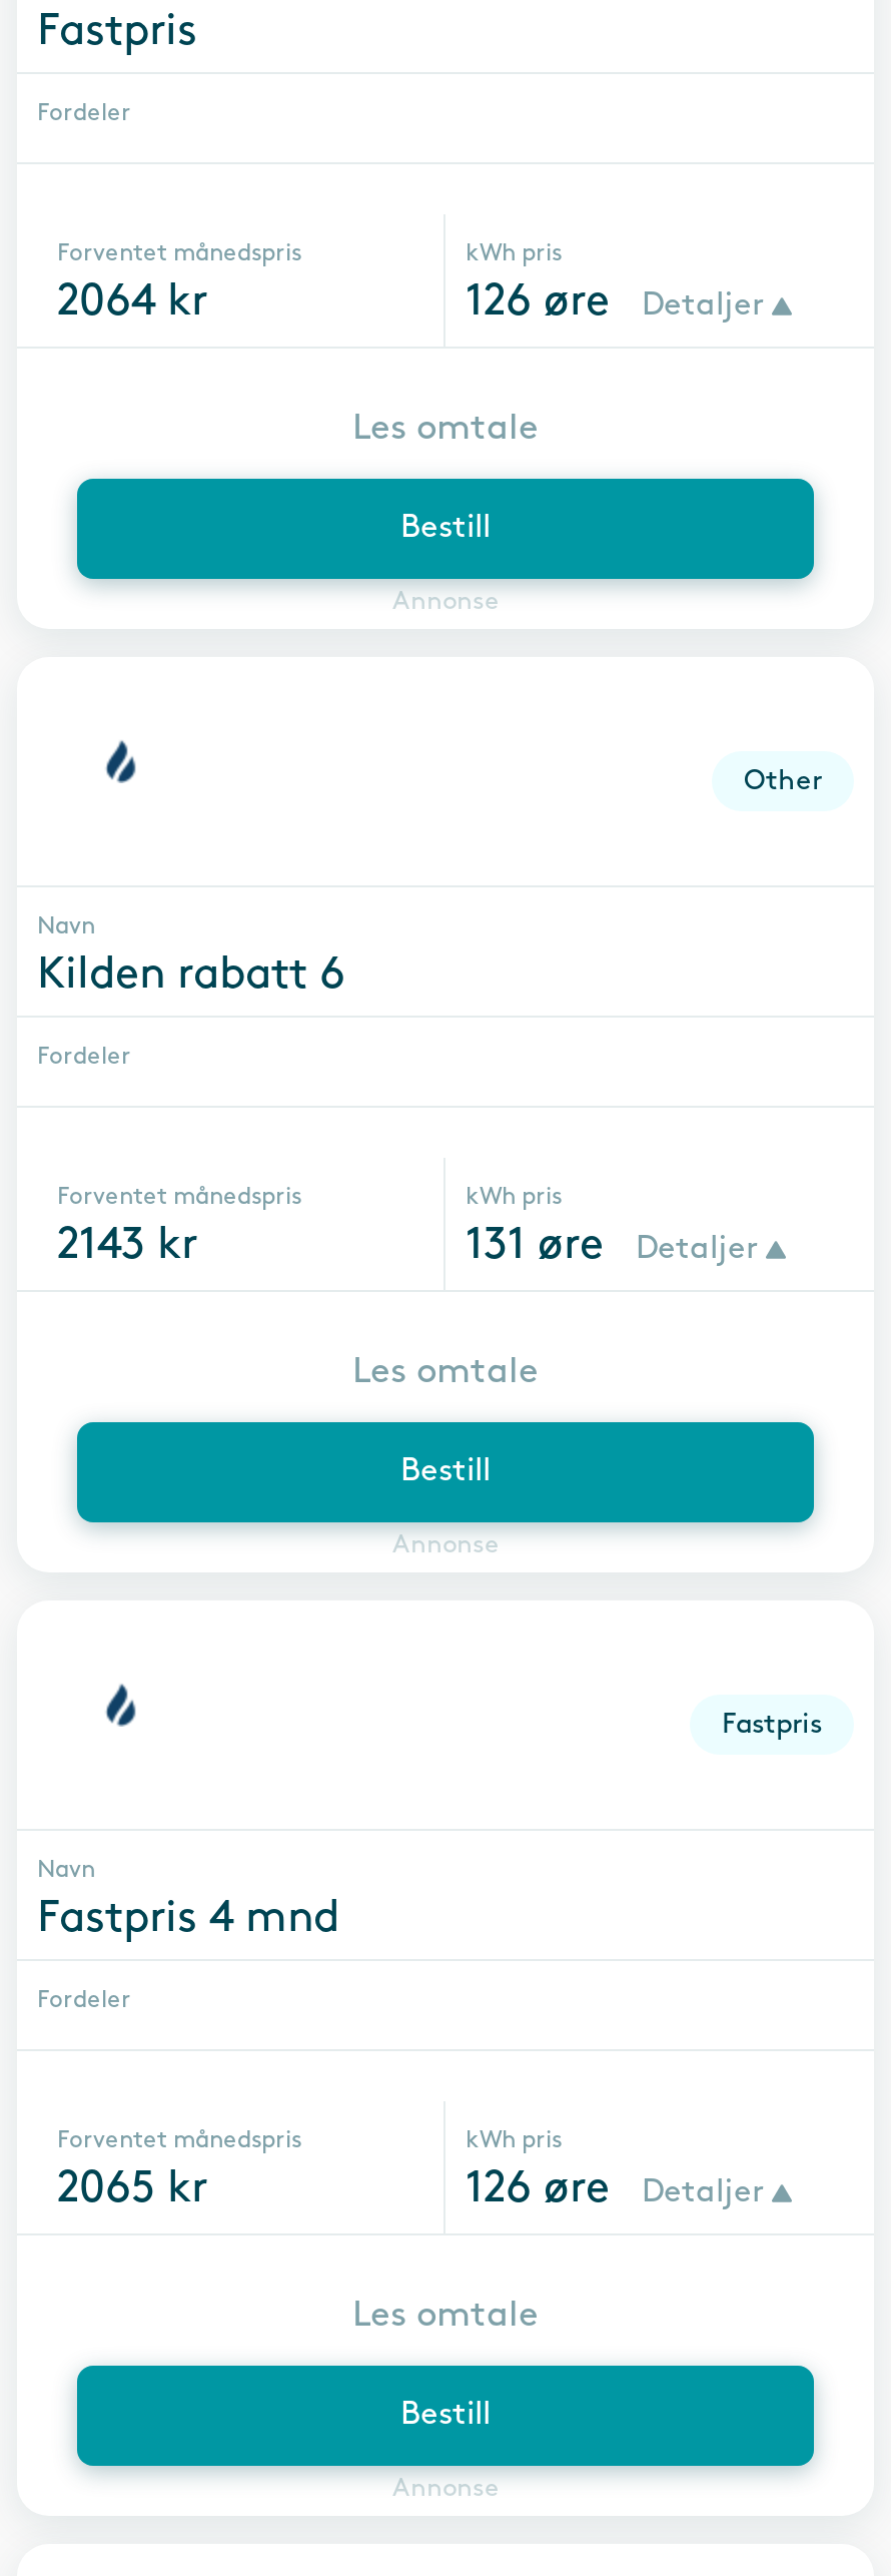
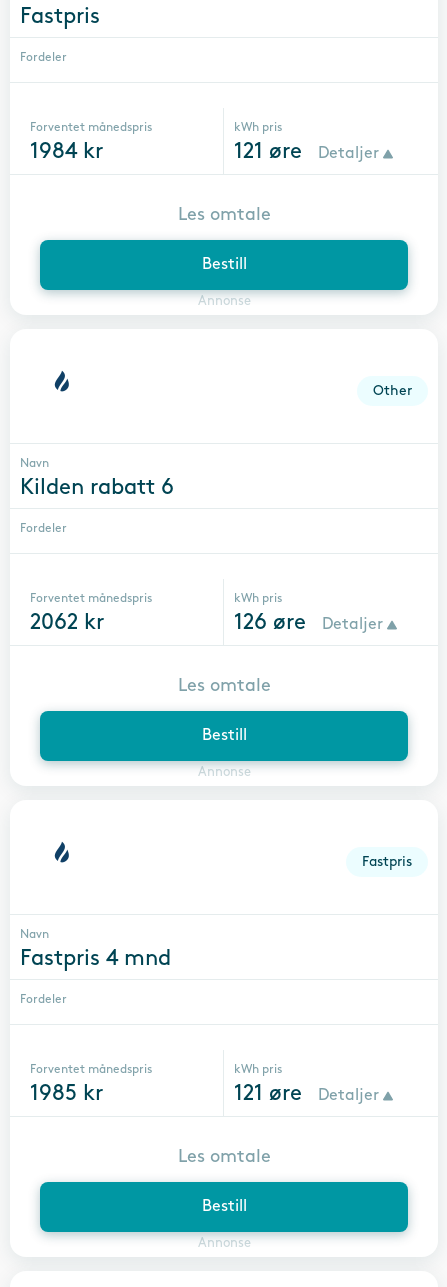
[57,280,207,323] 2064 kr -> [30,141,103,162] 1984 kr
[466,280,772,323] 126 øre Detaljer -> [234,141,383,162] 121 øre Detaljer
[57,1224,197,1266] 2143 kr -> [30,612,104,633] 2062 kr
[466,1224,766,1266] 131 øre Detaljer -> [234,612,387,633] 126 øre Detaljer
[57,2167,207,2209] 2065 kr -> [30,1083,103,1104] 1985 kr
[466,2167,772,2209] 126 øre Detaljer -> [234,1083,383,1104] 121 øre Detaljer

